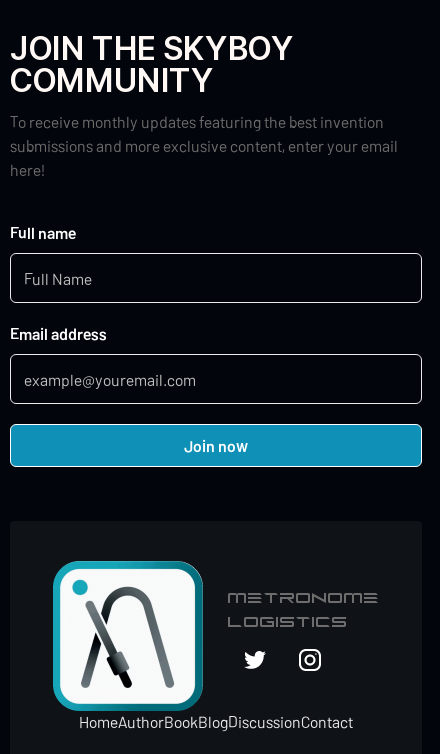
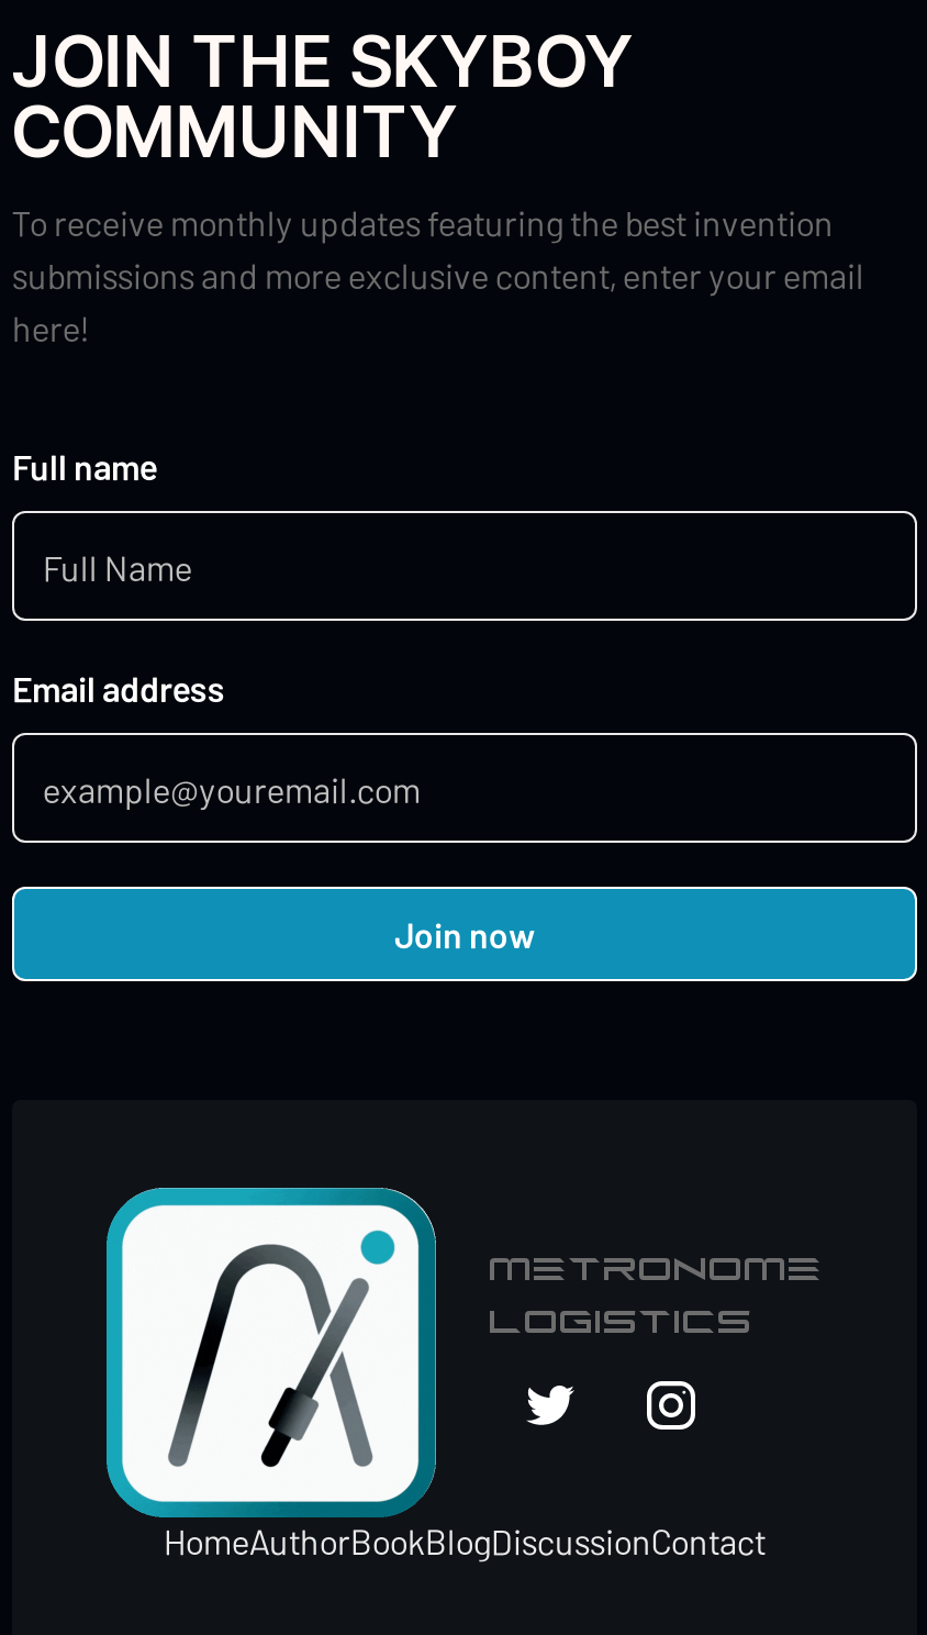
[71,579,184,682] [image] -> [148,1227,397,1456] [image]

